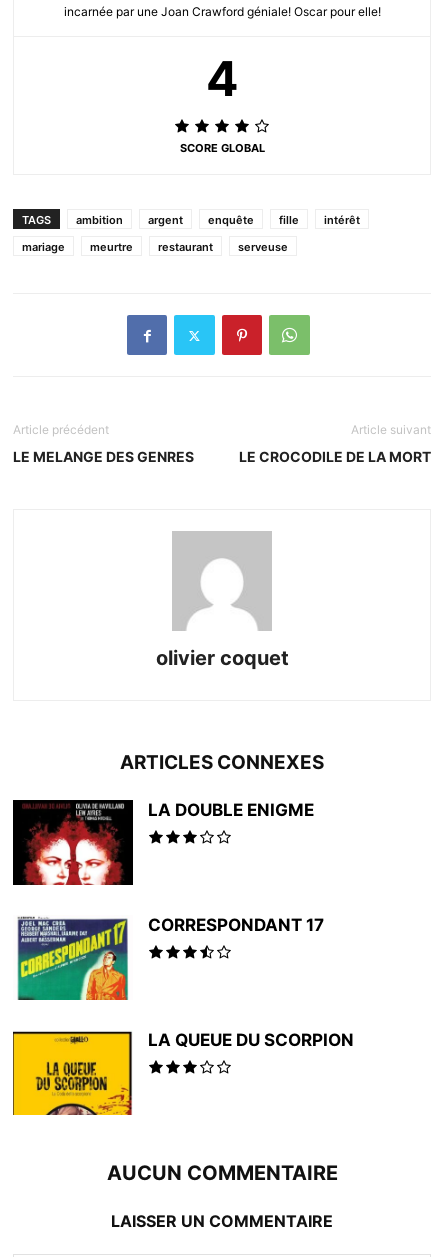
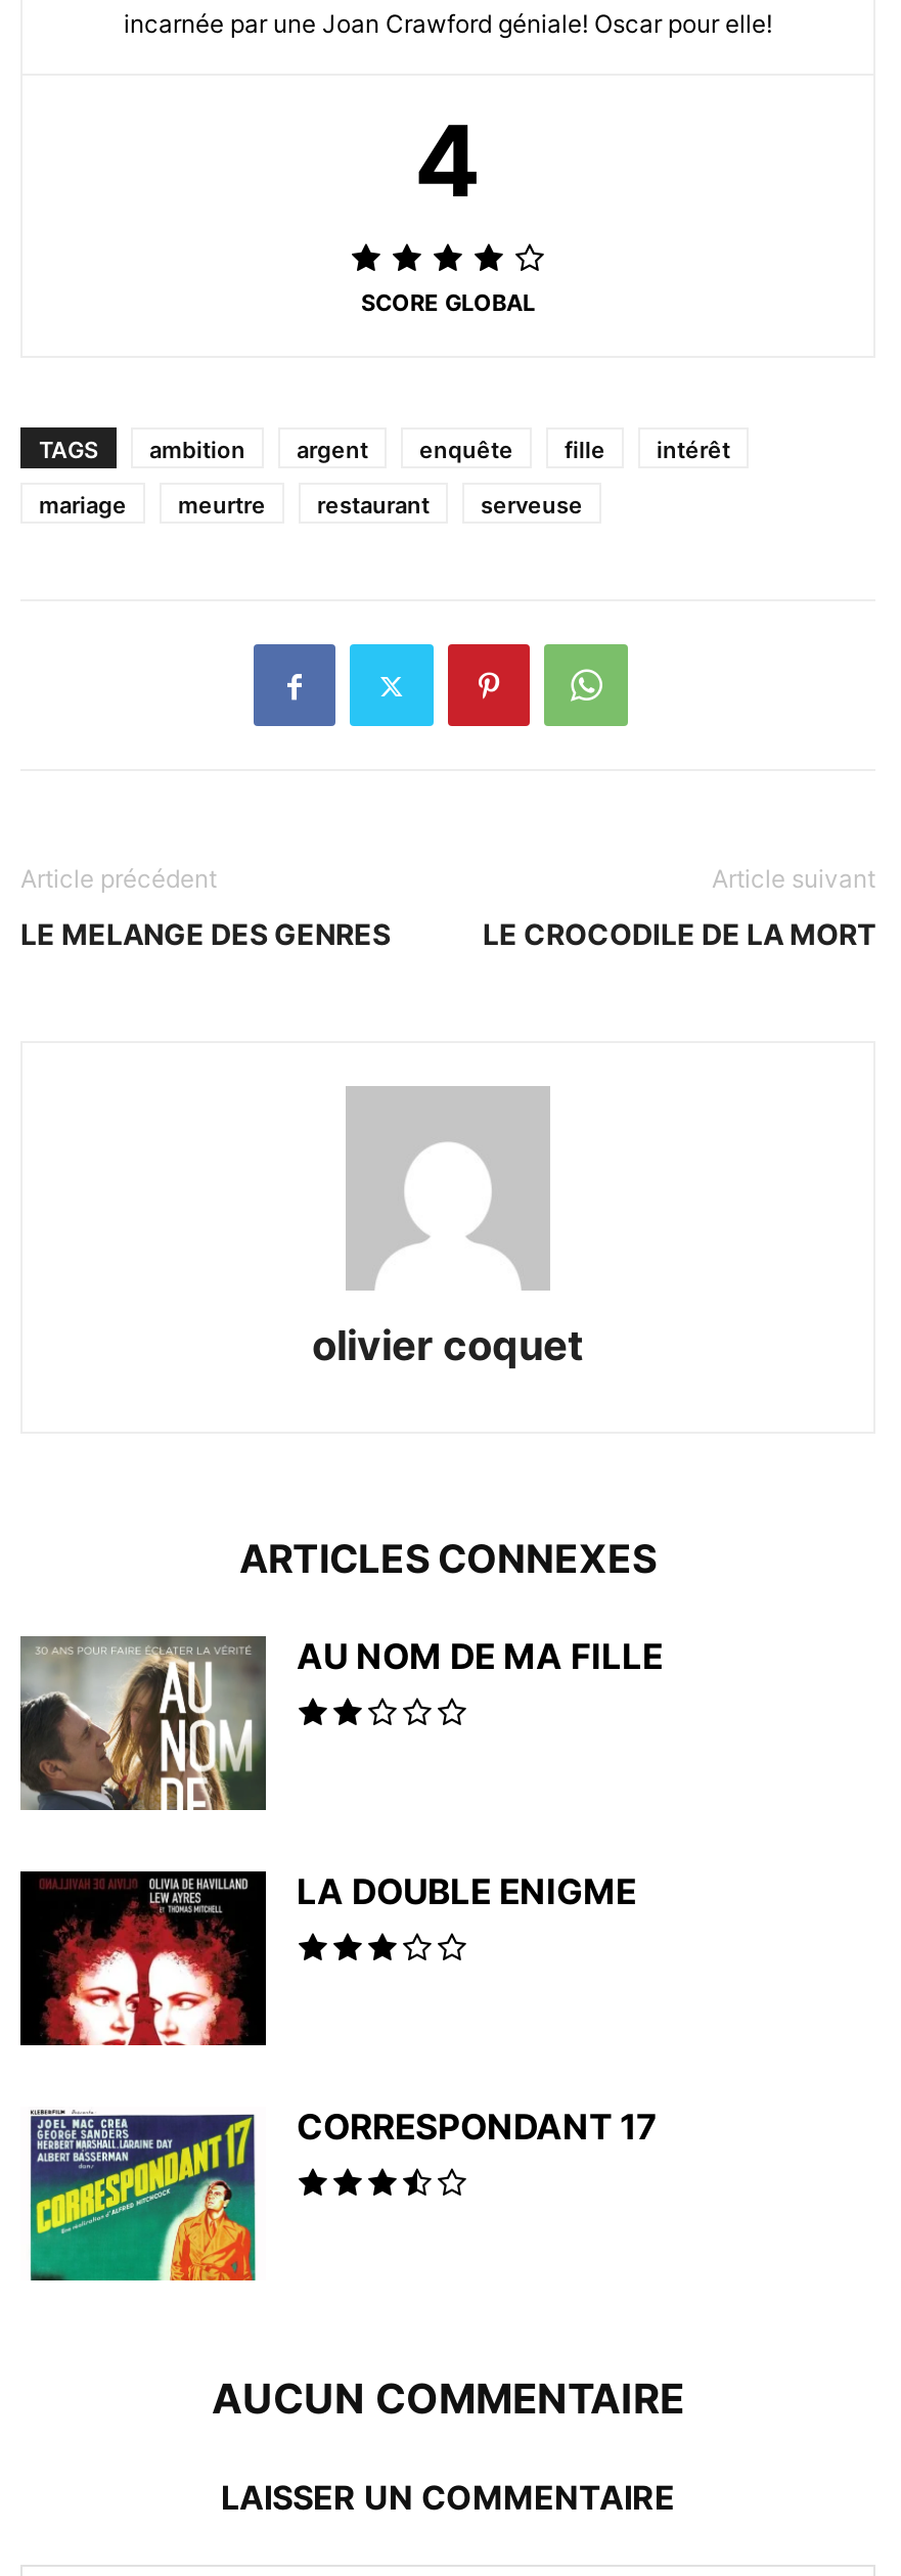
none -> [18,1634,663,1812] [image] | AU NOM DE MA FILLE
moved [22,800,324,935] -> [39,1872,657,2148]: [image] | LA DOUBLE ENIGME | CORRESPONDANT 17
moved [16,915,129,1002] -> [27,2107,258,2285]: [image]
[12,1030,354,1116] [image] | LA QUEUE DU SCORPION -> none

